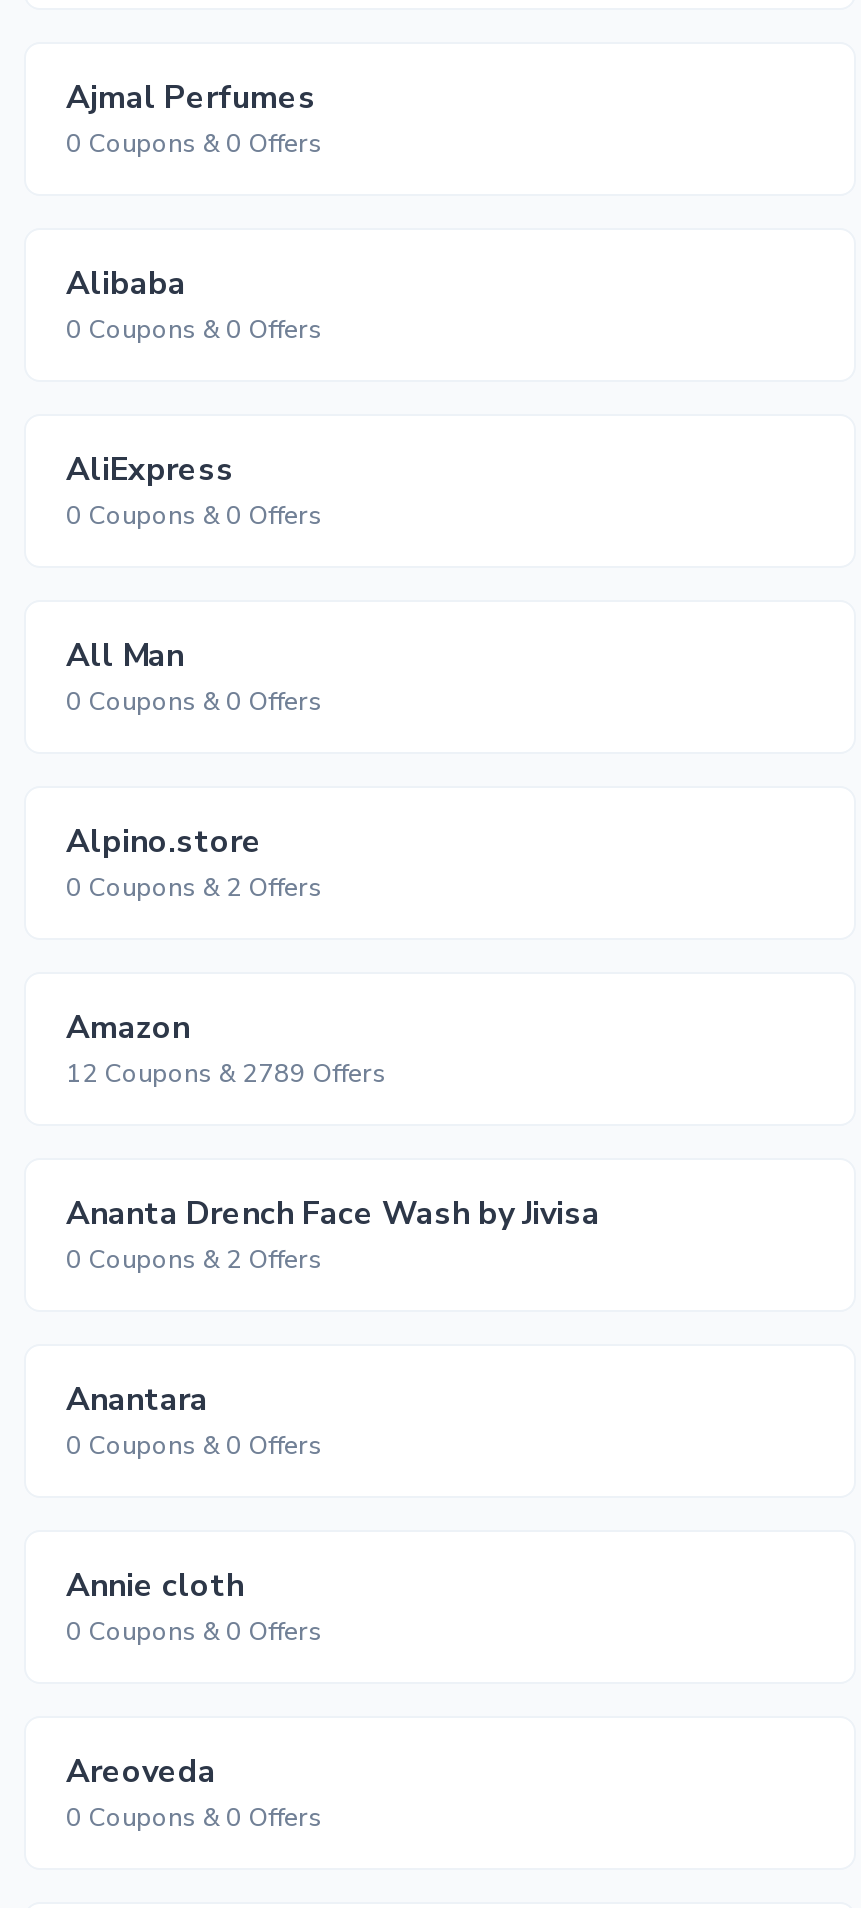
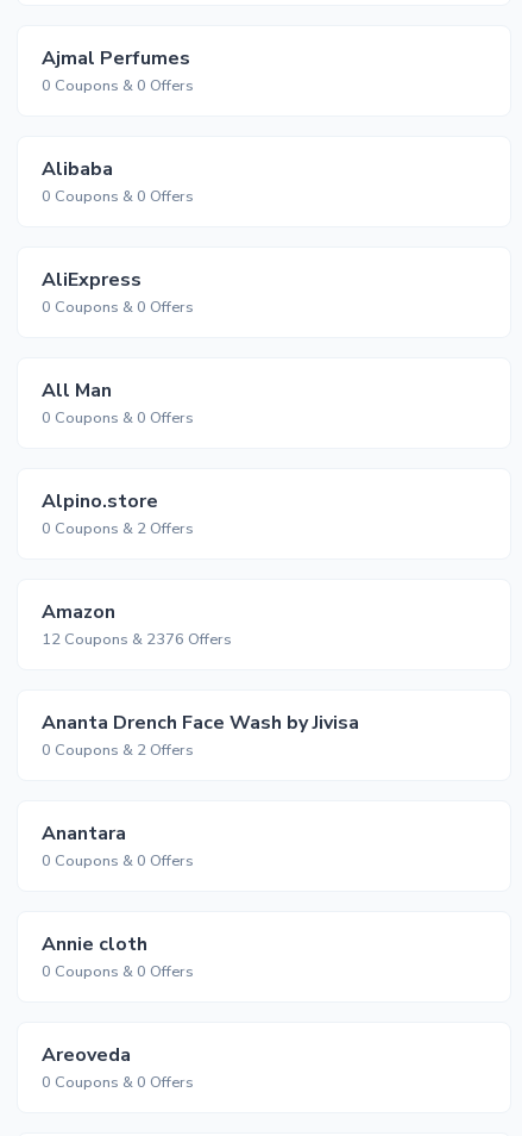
[66,1056,386,1092] 12 Coupons & 2789 Offers -> [42,629,232,650] 12 Coupons & 2376 Offers

